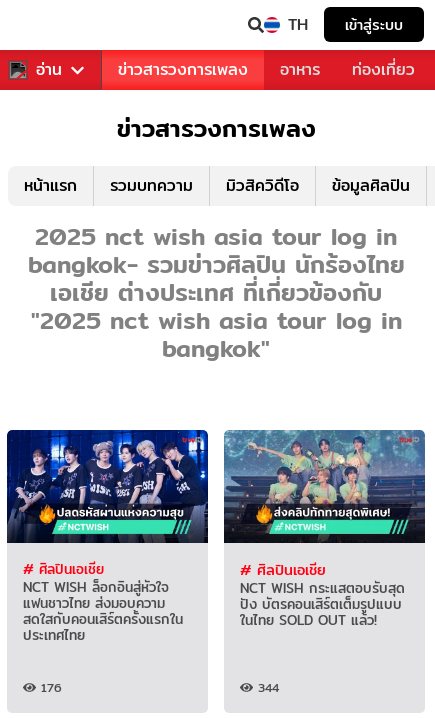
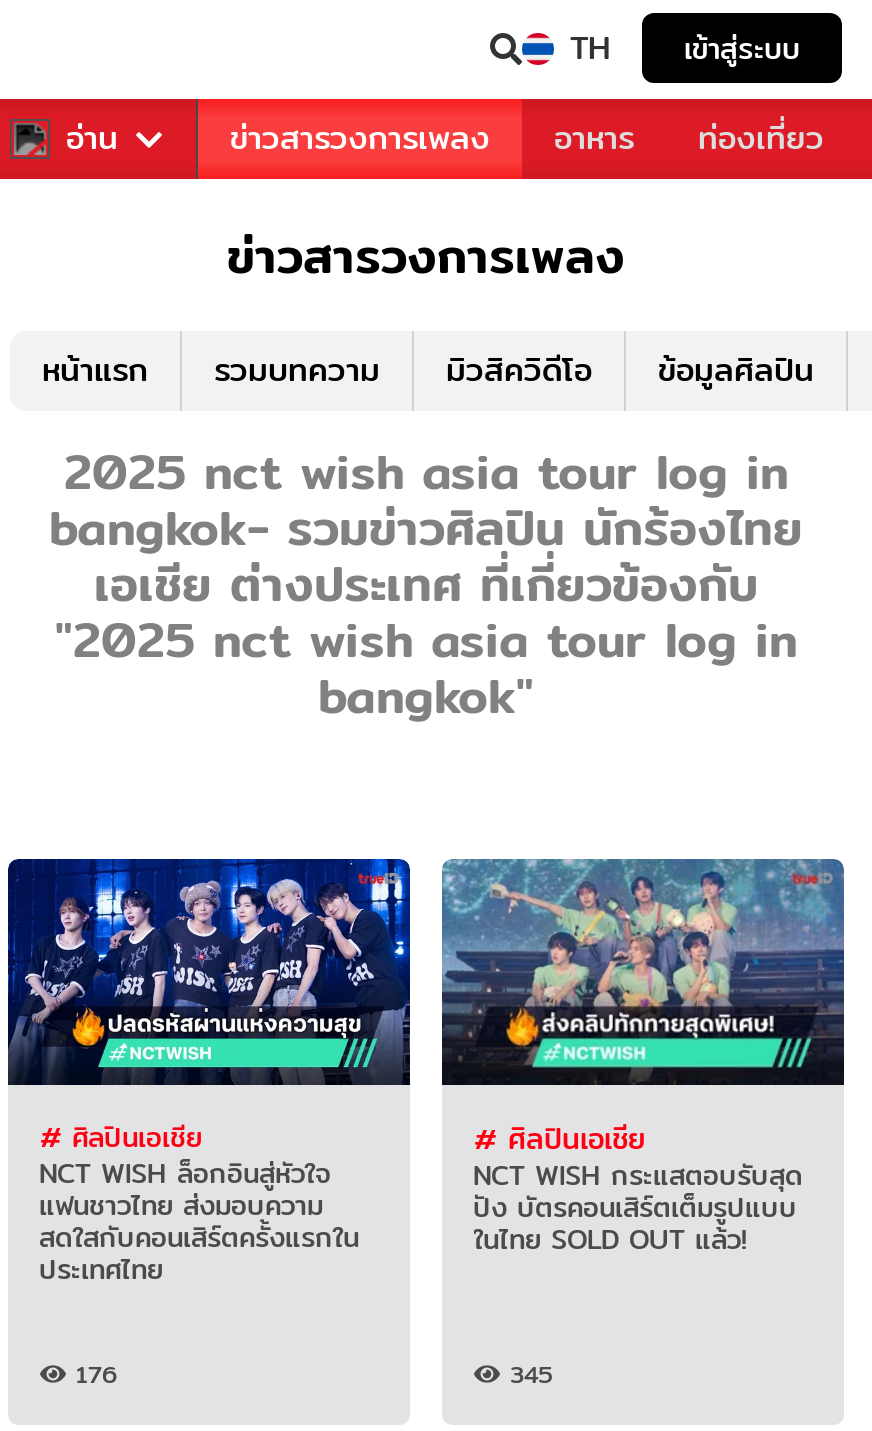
[258,678,279,697] 344 -> [510,1355,552,1393] 345

